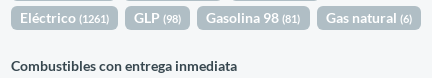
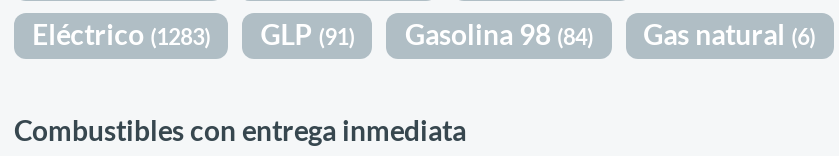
[20,9,109,26] Eléctrico (1261) -> [32,18,210,52] Eléctrico (1283)
[134,9,181,26] GLP (98) -> [261,18,355,52] GLP (91)
[206,9,300,26] Gasolina 98 (81) -> [405,18,593,52] Gasolina 98 (84)

